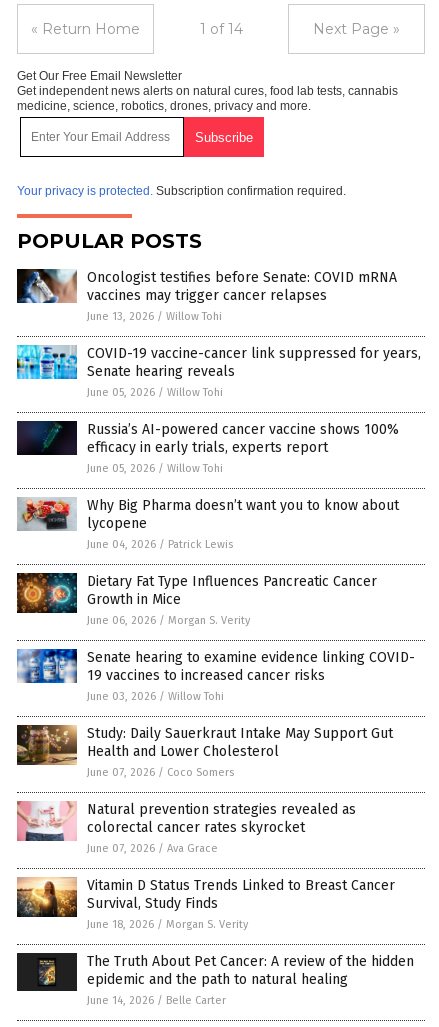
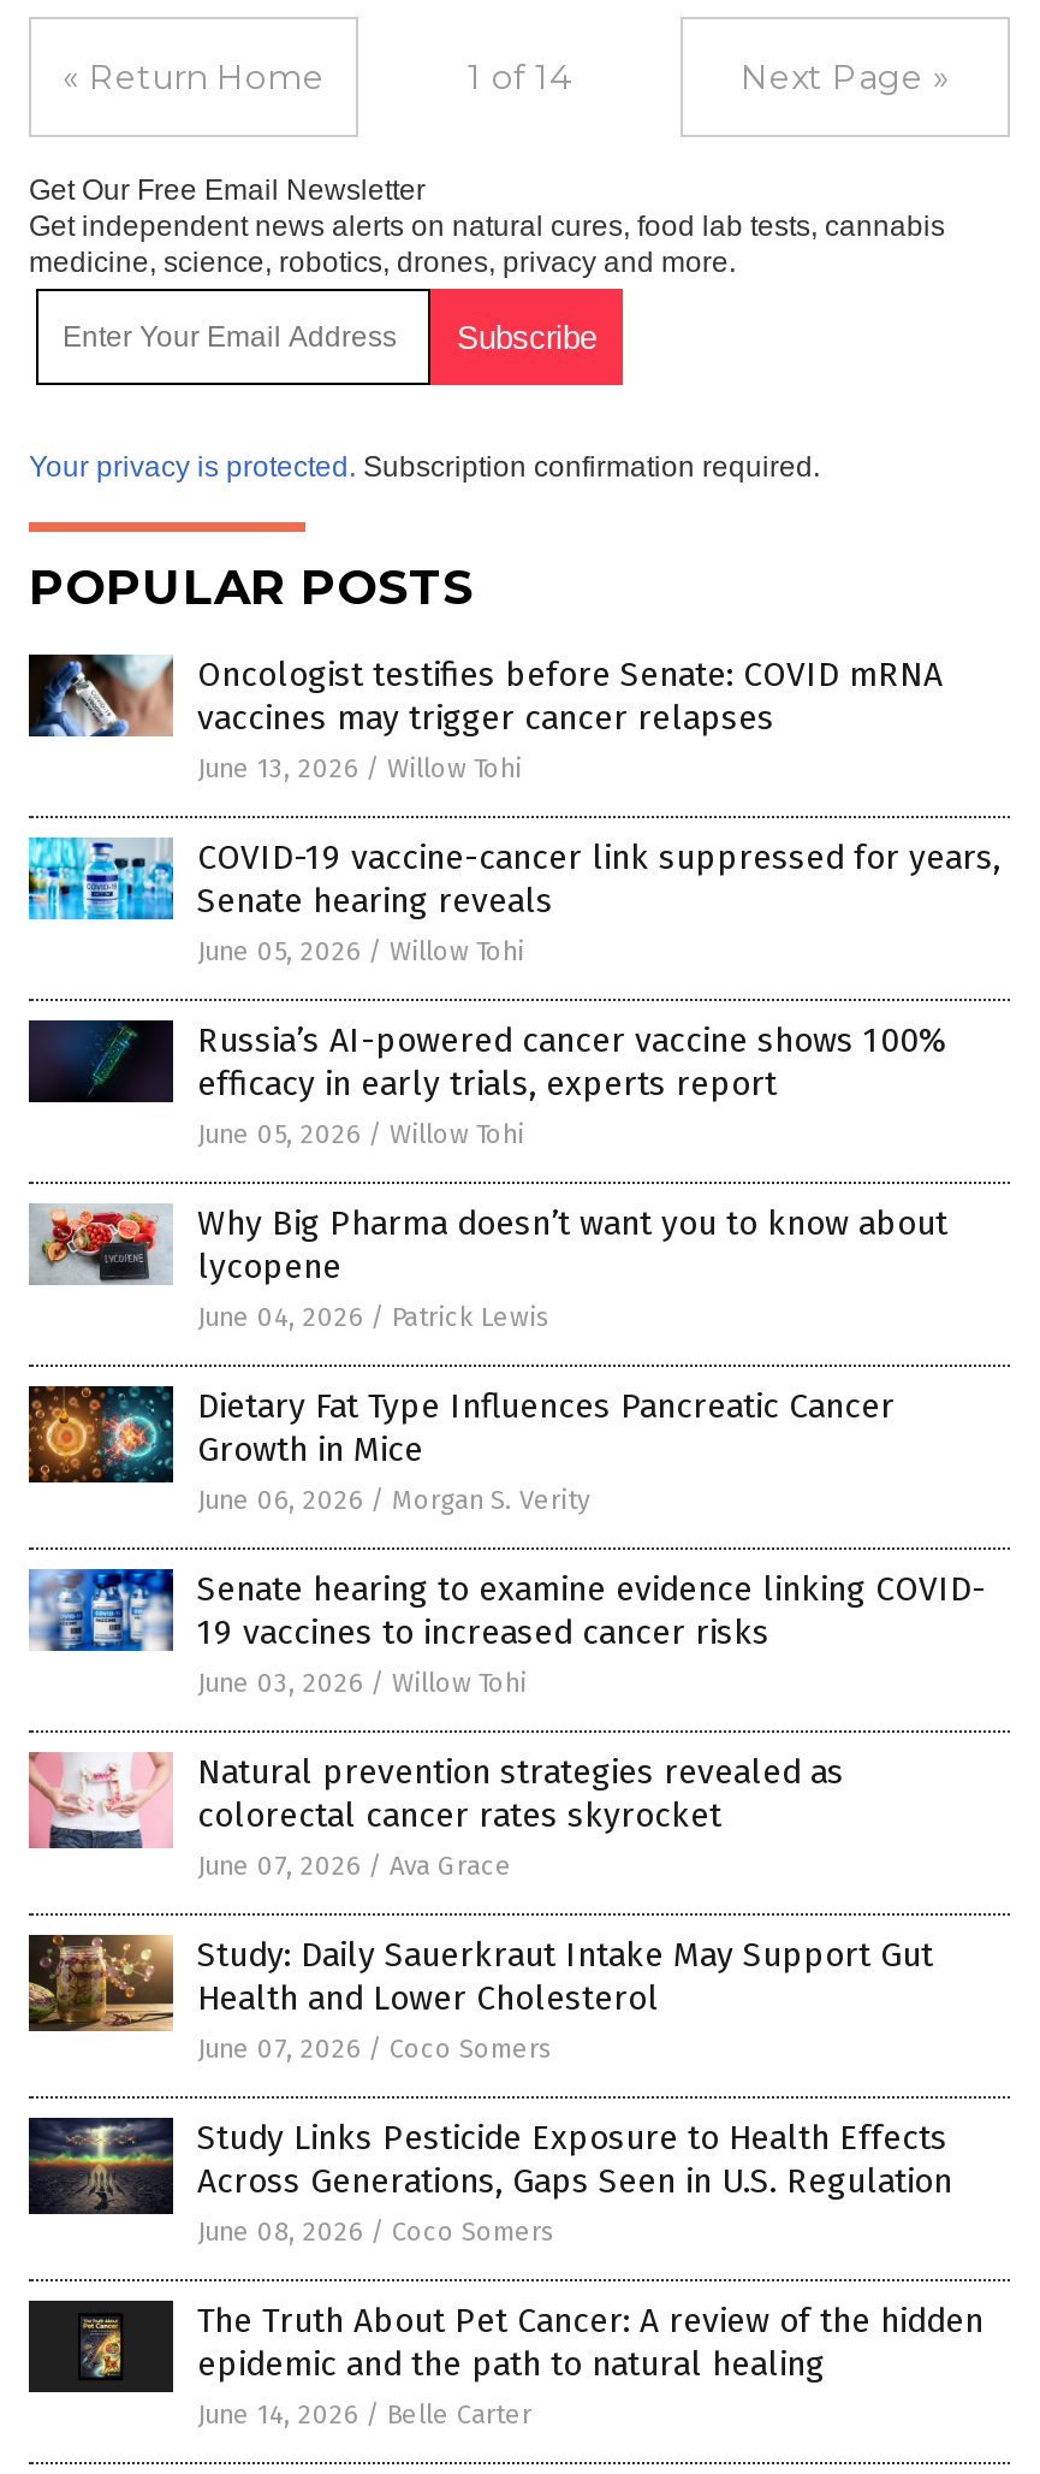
moved [16,718,393,779] -> [26,1918,933,2065]: [image] | Study: Daily Sauerkraut Intake May Support Gut | Health and Lower Cholesterol | June 07, 2026 / Coco Somers
moved [16,800,356,855] -> [26,1750,844,1882]: [image] | Natural prevention strategies revealed as | colorectal cancer rates skyrocket | June 07, 2026 / Ava Grace
[16,877,395,931] [image] | Vitamin D Status Trends Linked to Breast Cancer | Survival, Study Finds | June 18, 2026 / Morgan S. Verity -> [26,2115,952,2248] [image] | Study Links Pesticide Exposure to Health Effects | Across Generations, Gaps Seen in U.S. Regulation | June 08, 2026 / Coco Somers

